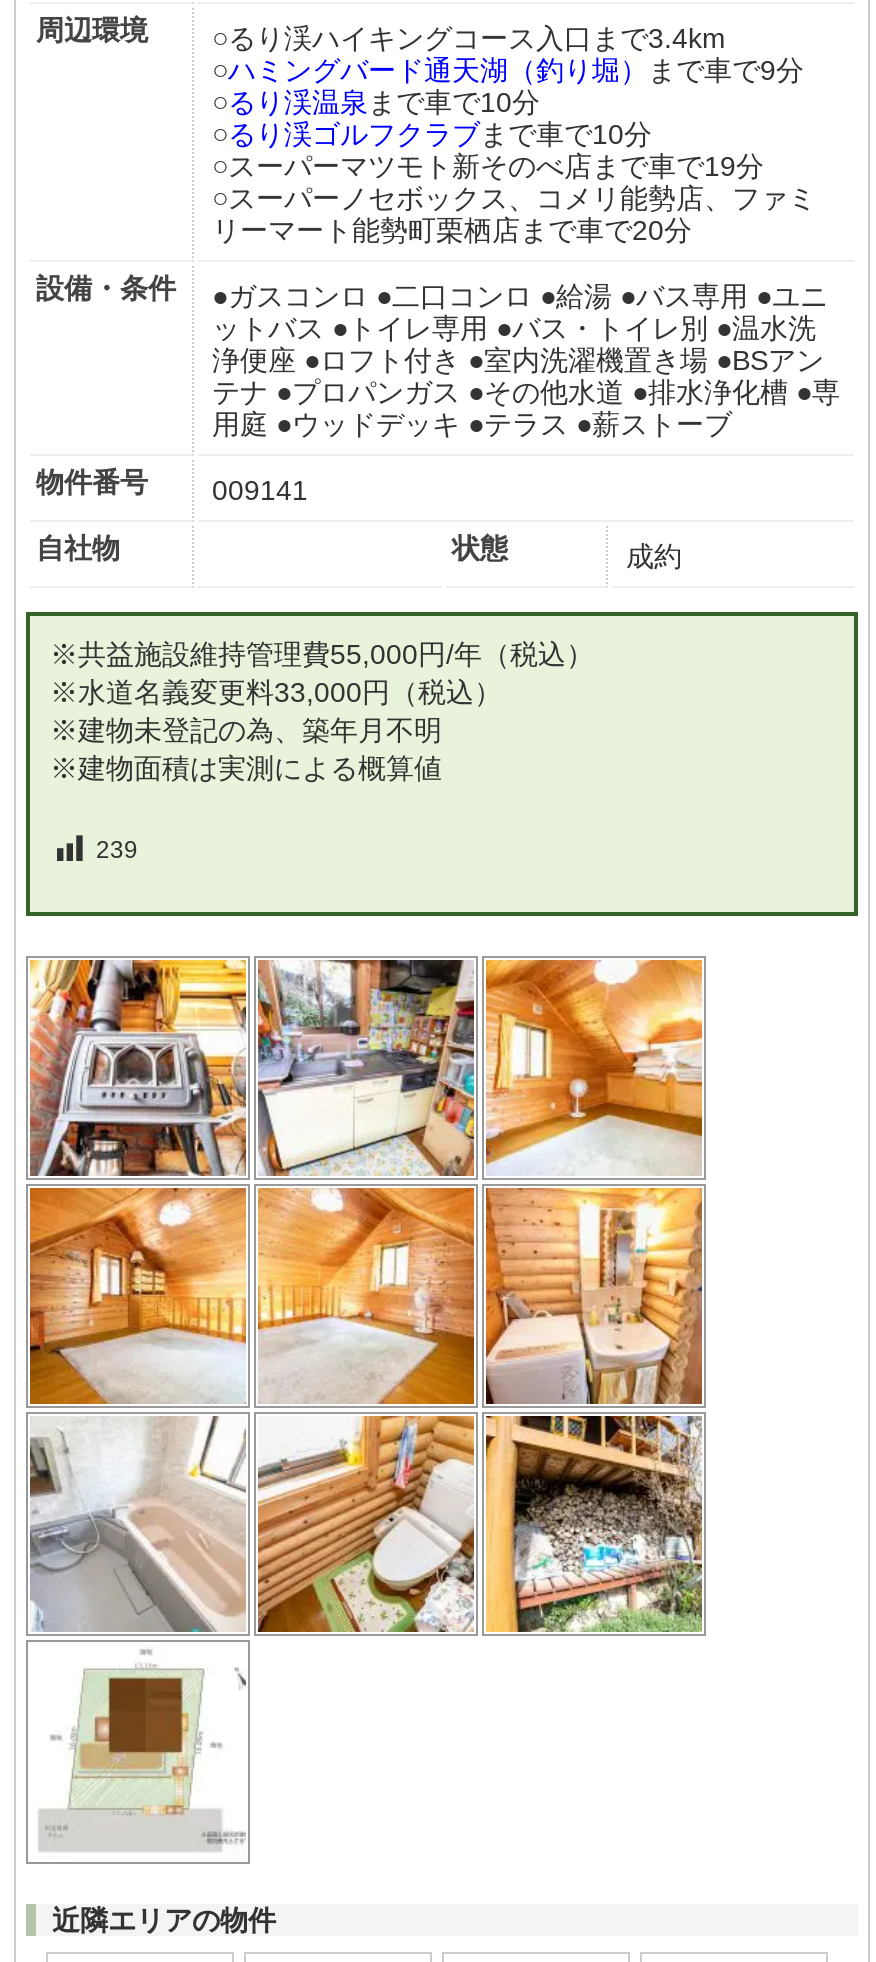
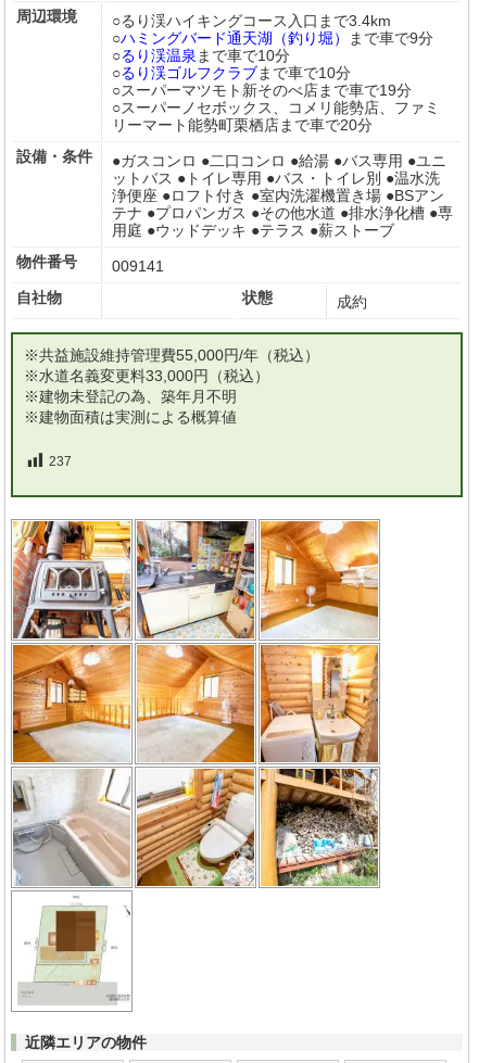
[96,836,138,864] 239 -> [49,454,72,469] 237

